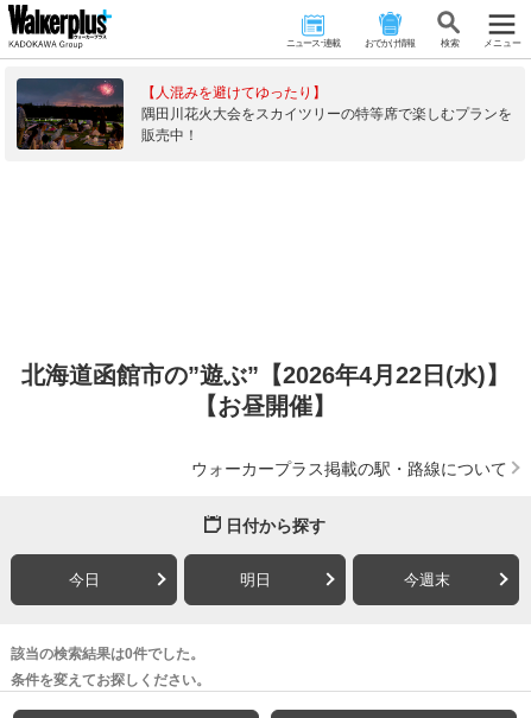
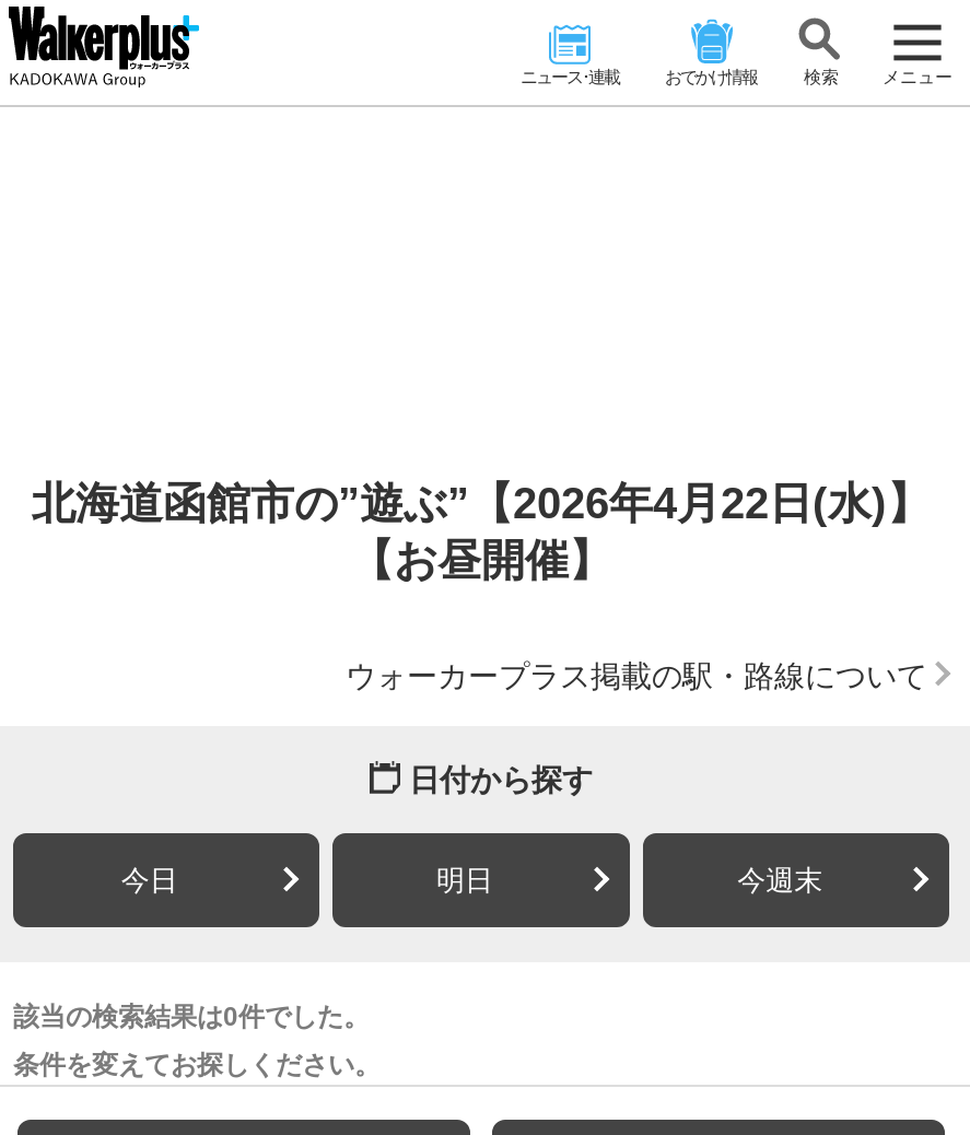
[15,77,512,151] [image] | 【人混みを避けてゆったり】 | 隅田川花火大会をスカイツリーの特等席で楽しむプランを | 販売中！ -> none

